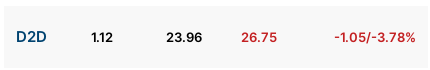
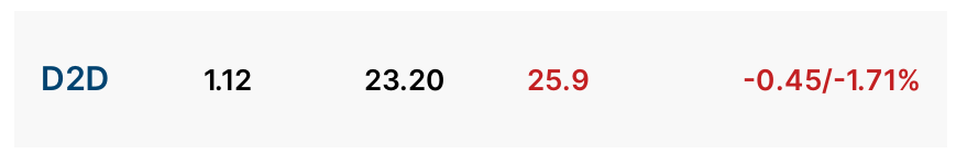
[166,29,202,45] 23.96 -> [364,61,446,96] 23.20
[241,29,277,45] 26.75 -> [527,61,589,96] 25.9
[334,29,416,45] -1.05/-3.78% -> [743,61,921,96] -0.45/-1.71%

